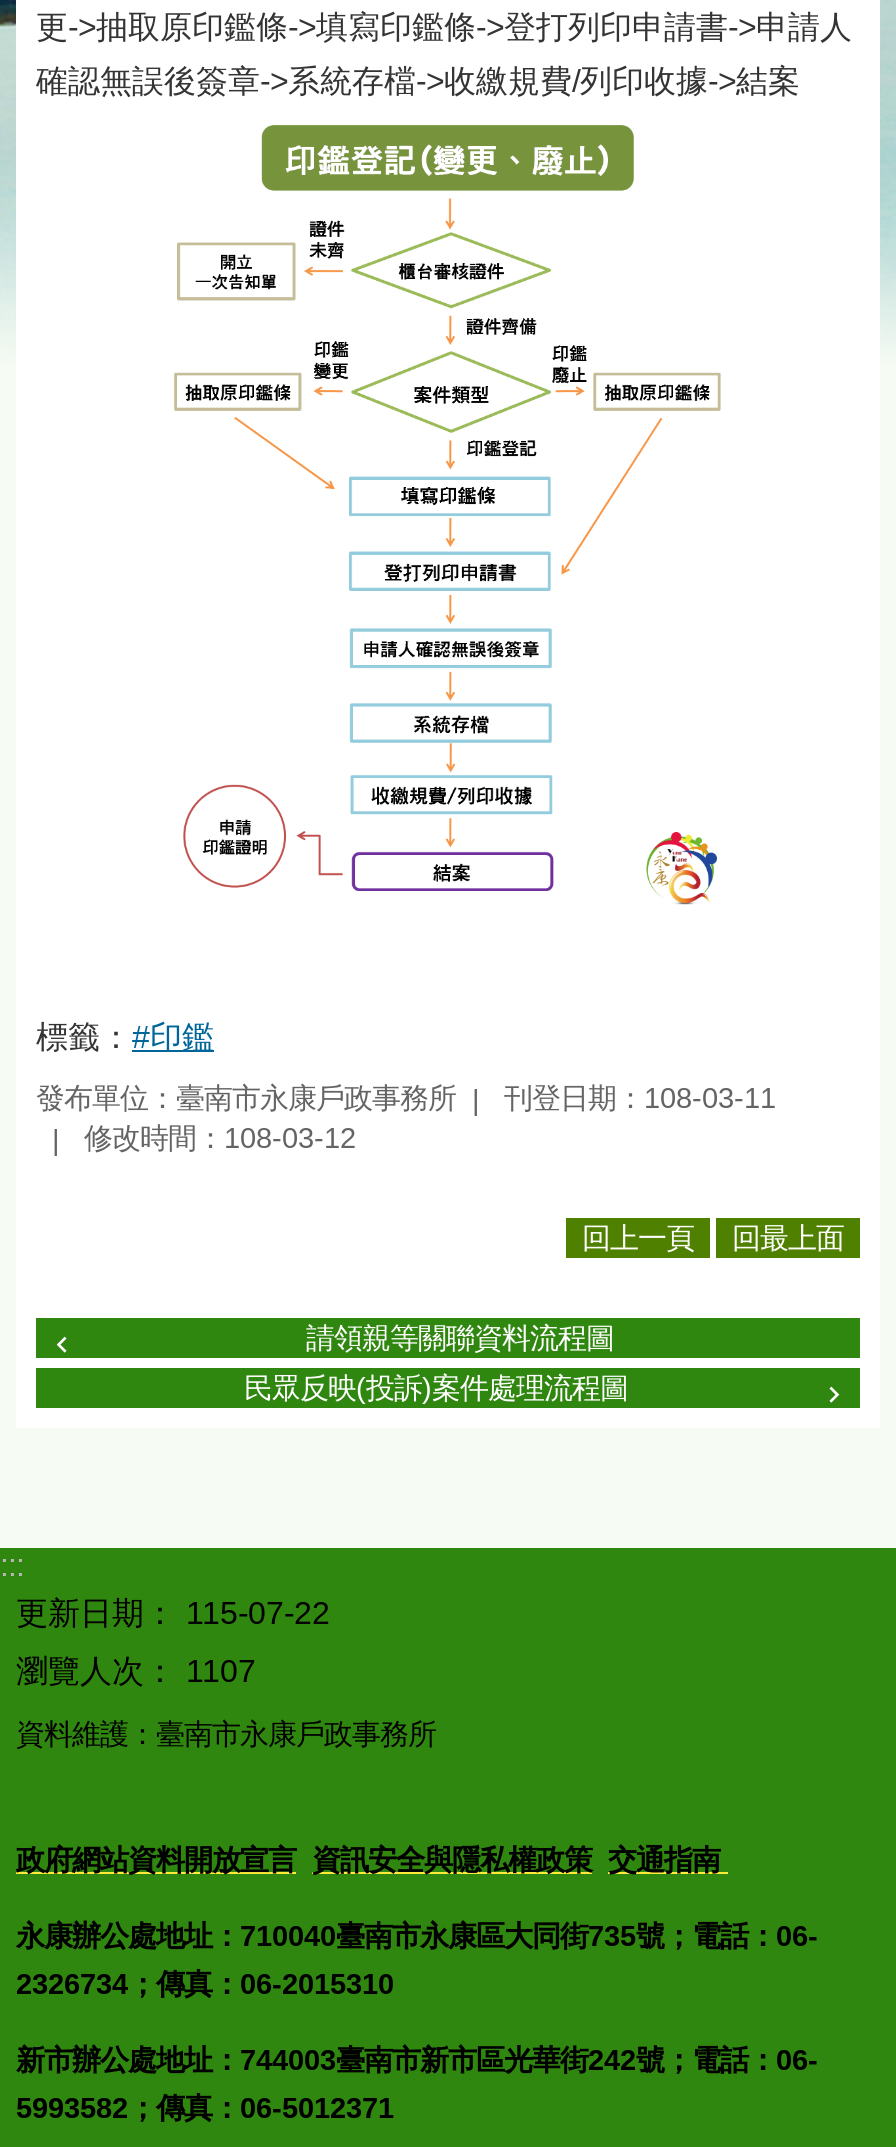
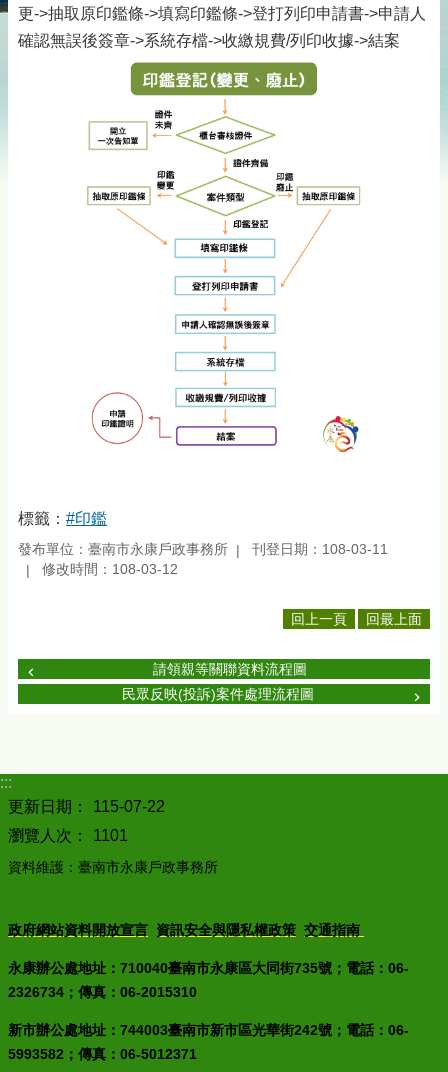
[16,1654,256,1688] 瀏覽人次： 1107 -> [8,827,128,844] 瀏覽人次： 1101

